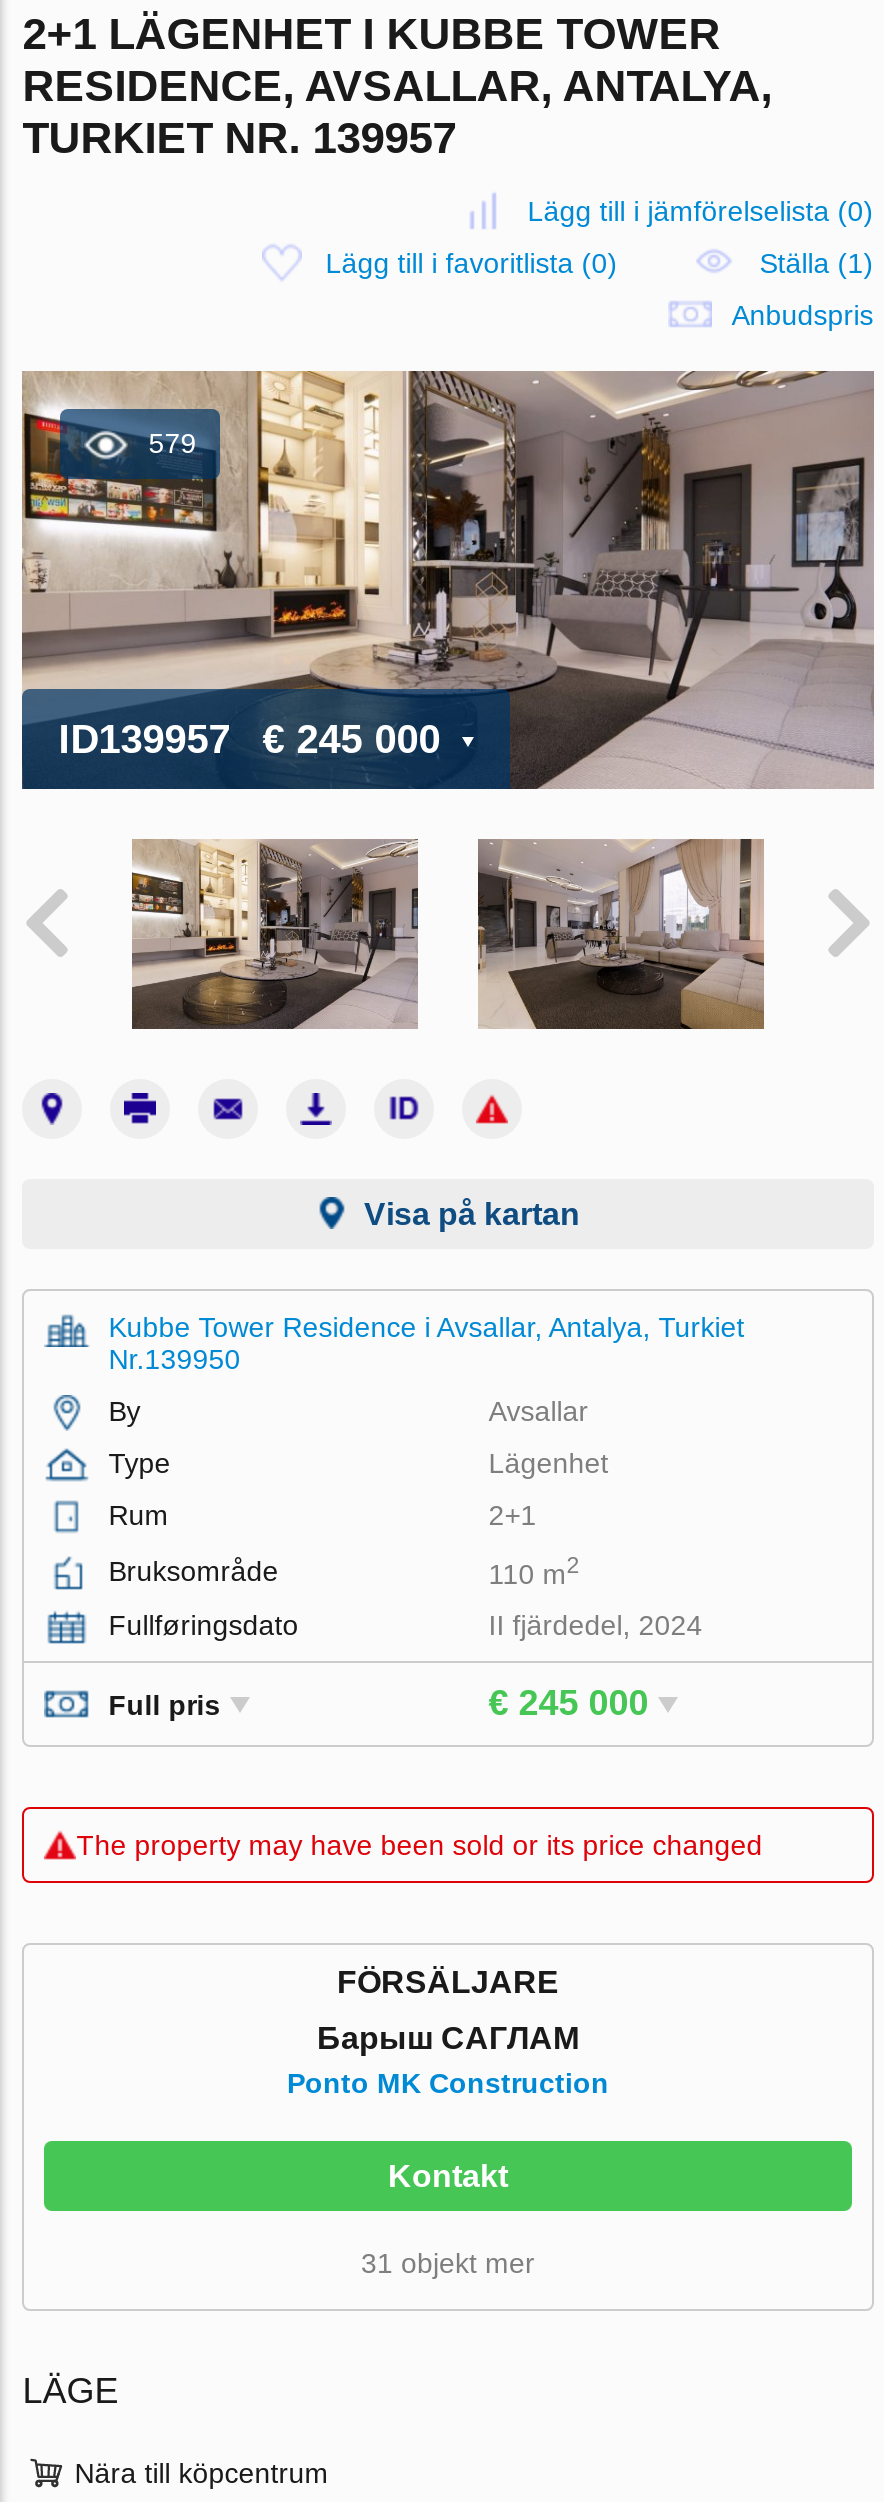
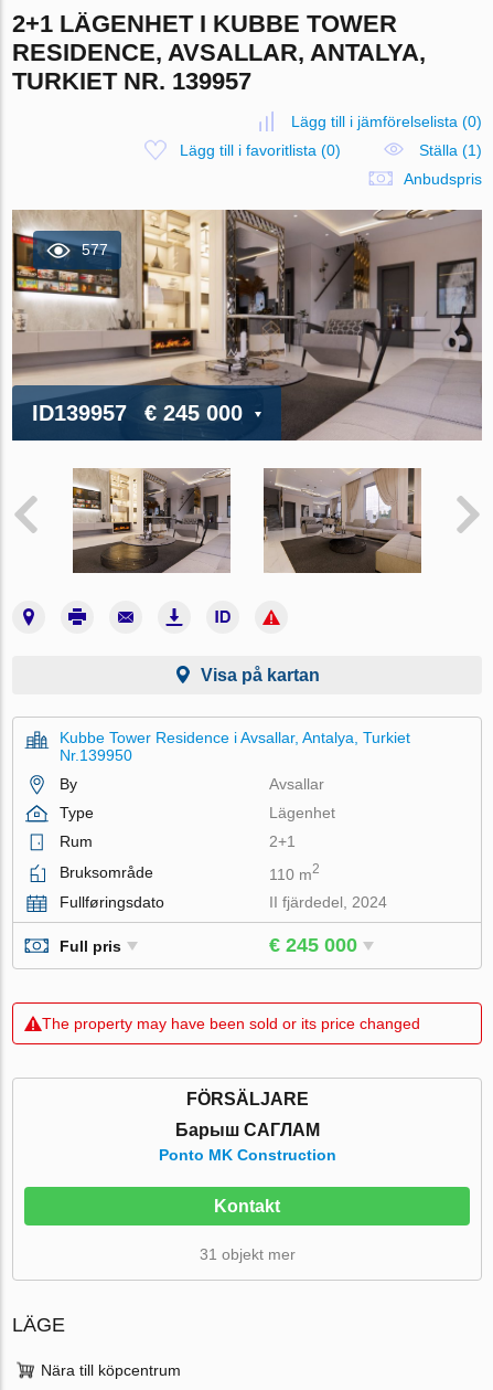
[148,427,196,459] 579 -> [82,241,108,258] 577

